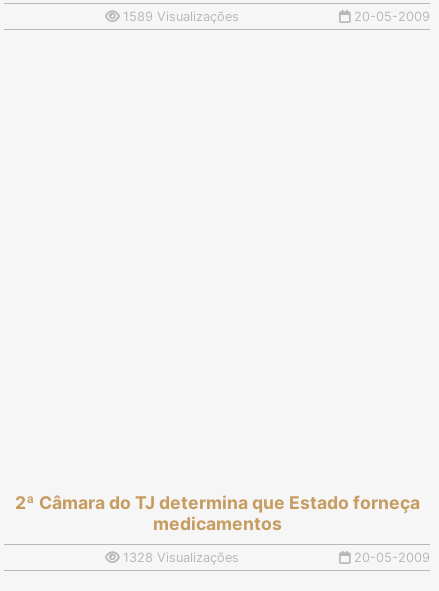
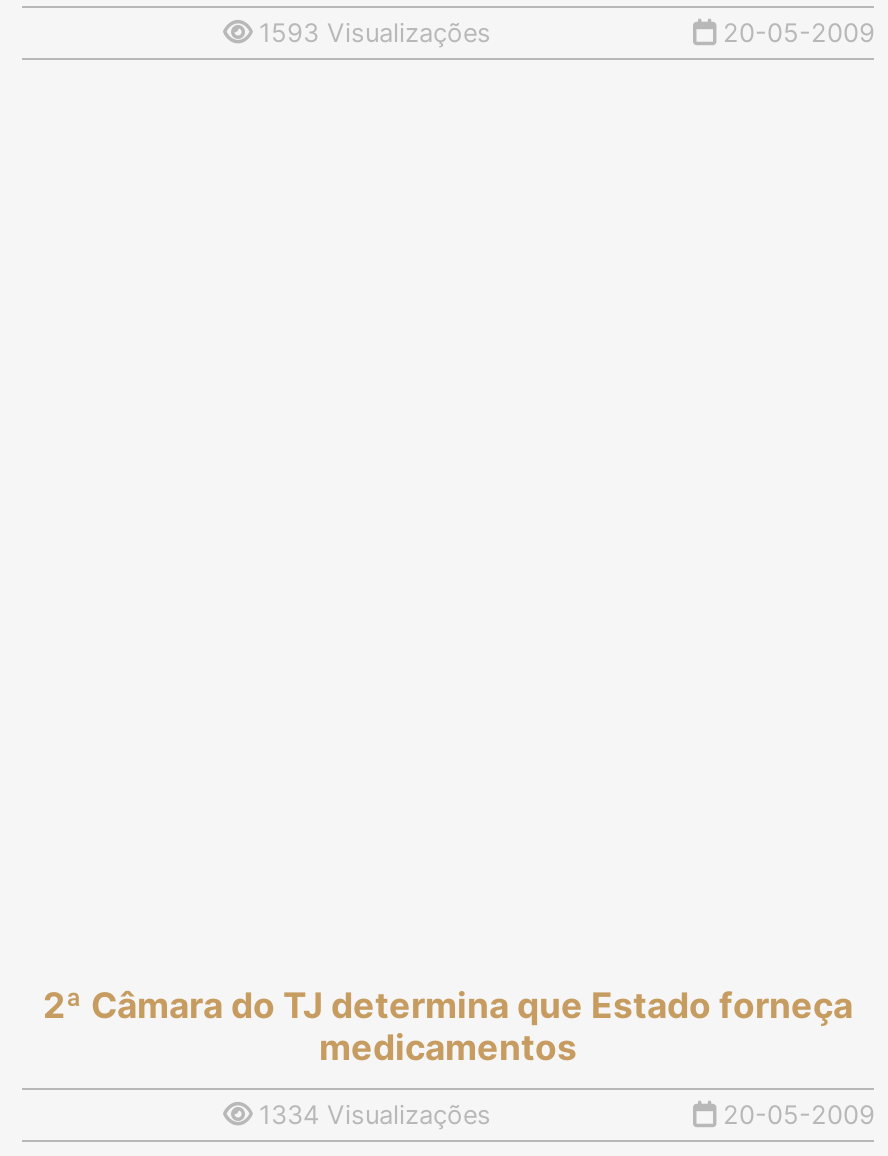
[118,9,238,24] 1589 Visualizações -> [251,18,491,48] 1593 Visualizações
[118,550,238,565] 1328 Visualizações -> [251,1100,491,1130] 1334 Visualizações

